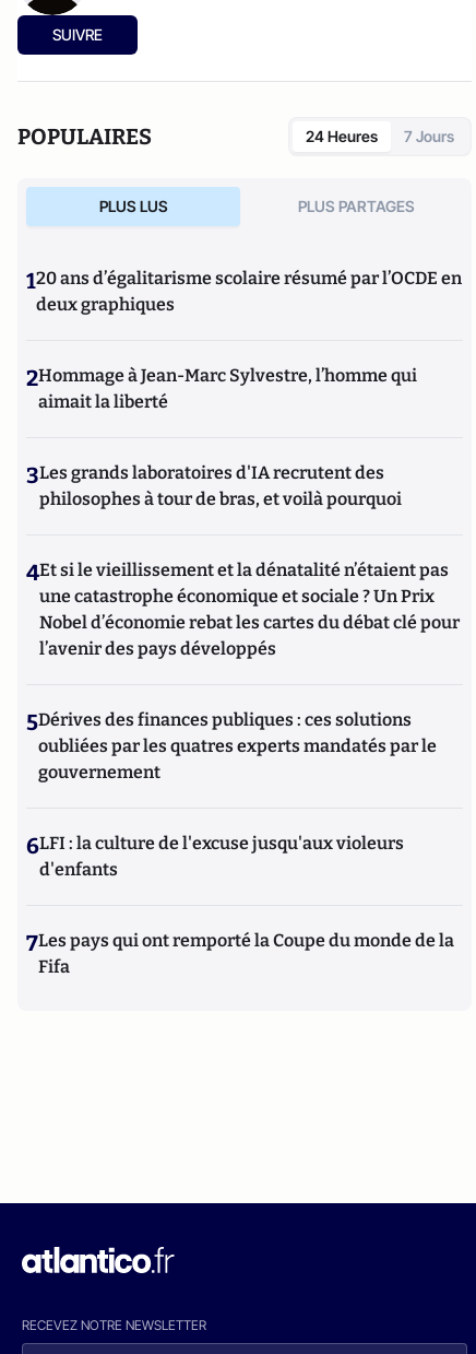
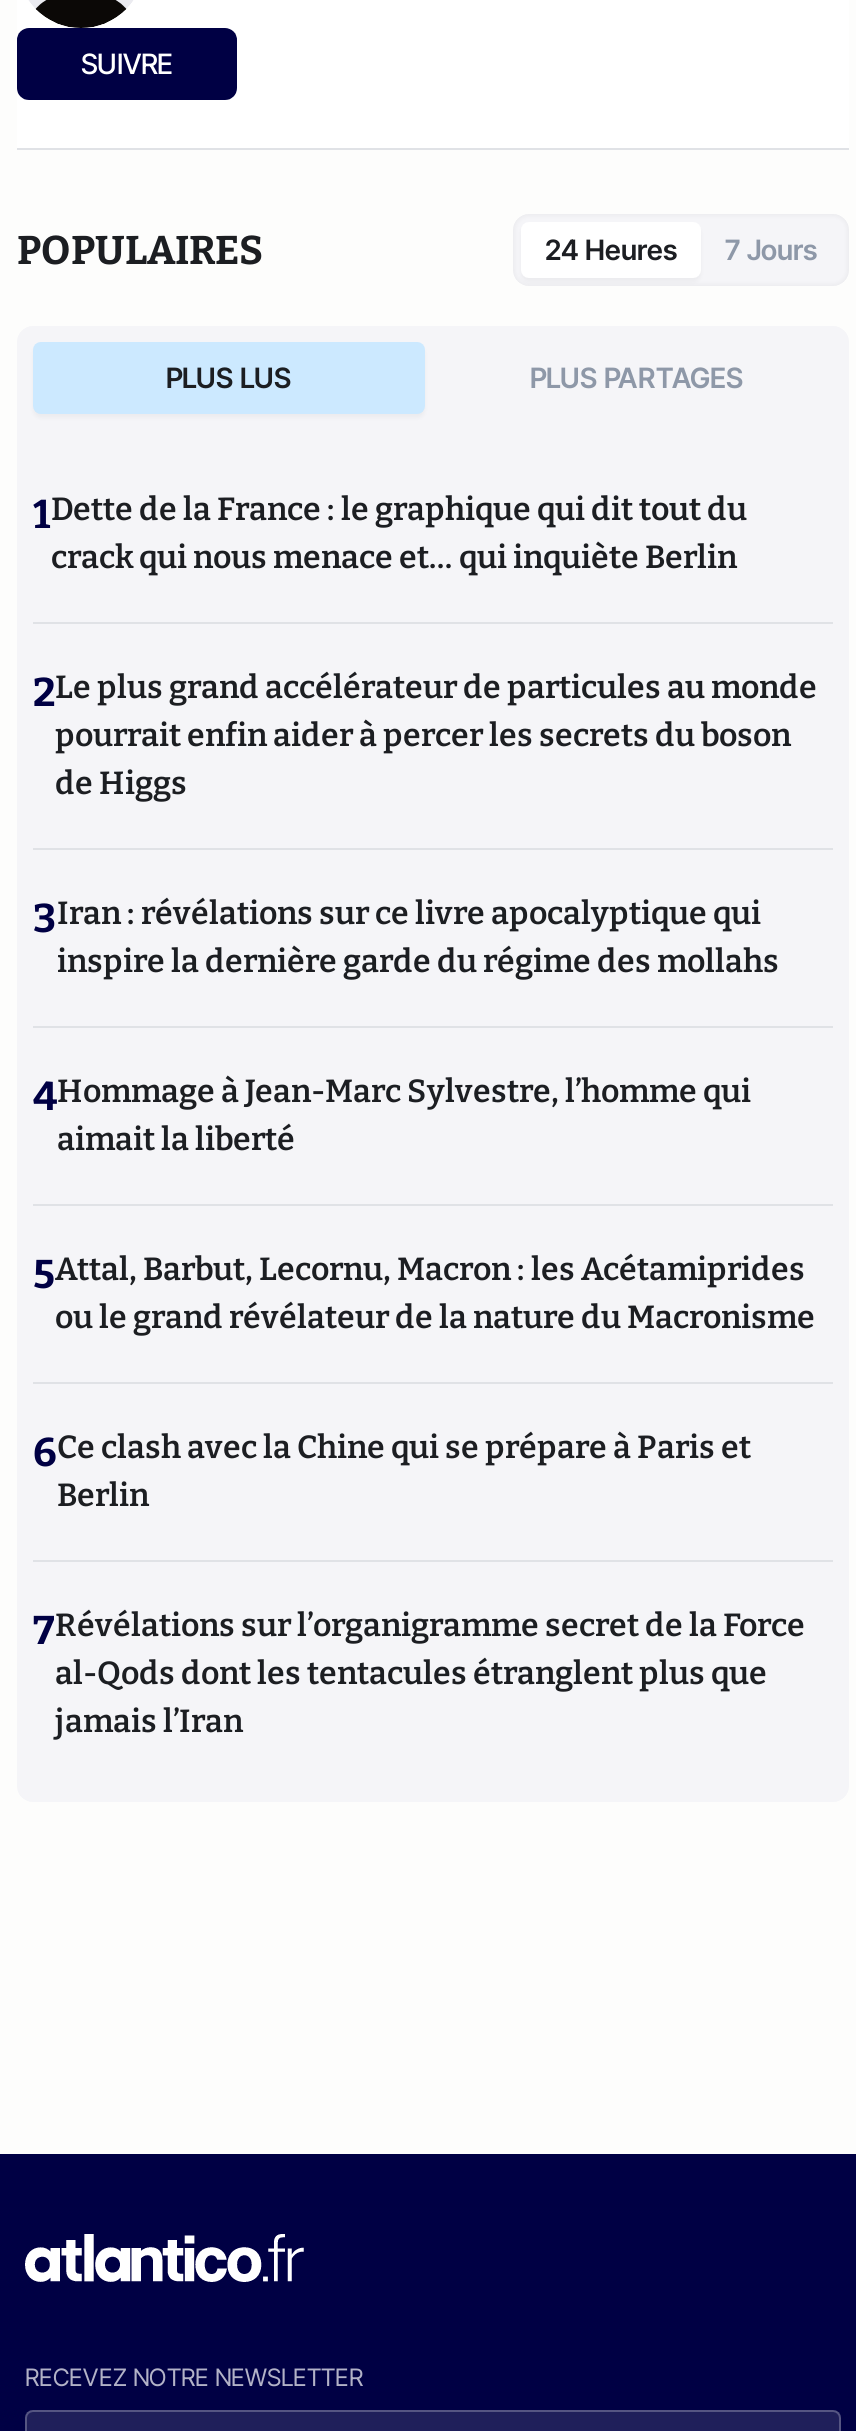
[26,268,462,391] 120 ans d’égalitarisme scolaire résumé par l’OCDE en | deux graphiques | 2Hommage à Jean-Marc Sylvestre, l’homme qui -> [33,490,817,1120] 1Dette de la France : le graphique qui dit tout du | crack qui nous menace et… qui inquiète Berlin | 2Le plus grand accélérateur de particules au monde | pourrait enfin aider à percer les secrets du boson | de Higgs | 3Iran : révélations sur ce livre apocalyptique qui | inspire la dernière garde du régime des mollahs | 4Hommage à Jean-Marc Sylvestre, l’homme qui
moved [38,391,168,412] -> [57,1120,295,1158]: aimait la liberté
[26,462,460,977] 3Les grands laboratoires d'IA recrutent des | philosophes à tour de bras, et voilà pourquoi | 4Et si le vieillissement et la dénatalité n’étaient pas | une catastrophe économique et sociale ? Un Prix | Nobel d’économie rebat les cartes du débat clé pour | l’avenir des pays développés | 5Dérives des finances publiques : ces solutions | oubliées par les quatres experts mandatés par le | gouvernement | 6LFI : la culture de l'excuse jusqu'aux violeurs | d'enfants | 7Les pays qui ont remporté la Coupe du monde de la | Fifa -> [33,1250,815,1740] 5Attal, Barbut, Lecornu, Macron : les Acétamiprides | ou le grand révélateur de la nature du Macronisme | 6Ce clash avec la Chine qui se prépare à Paris et | Berlin | 7Révélations sur l’organigramme secret de la Force | al-Qods dont les tentacules étranglent plus que | jamais l’Iran

